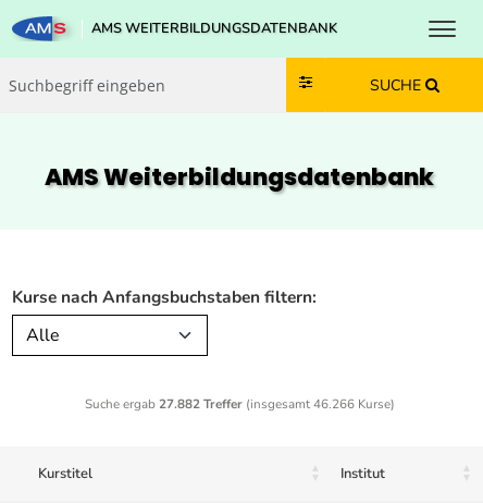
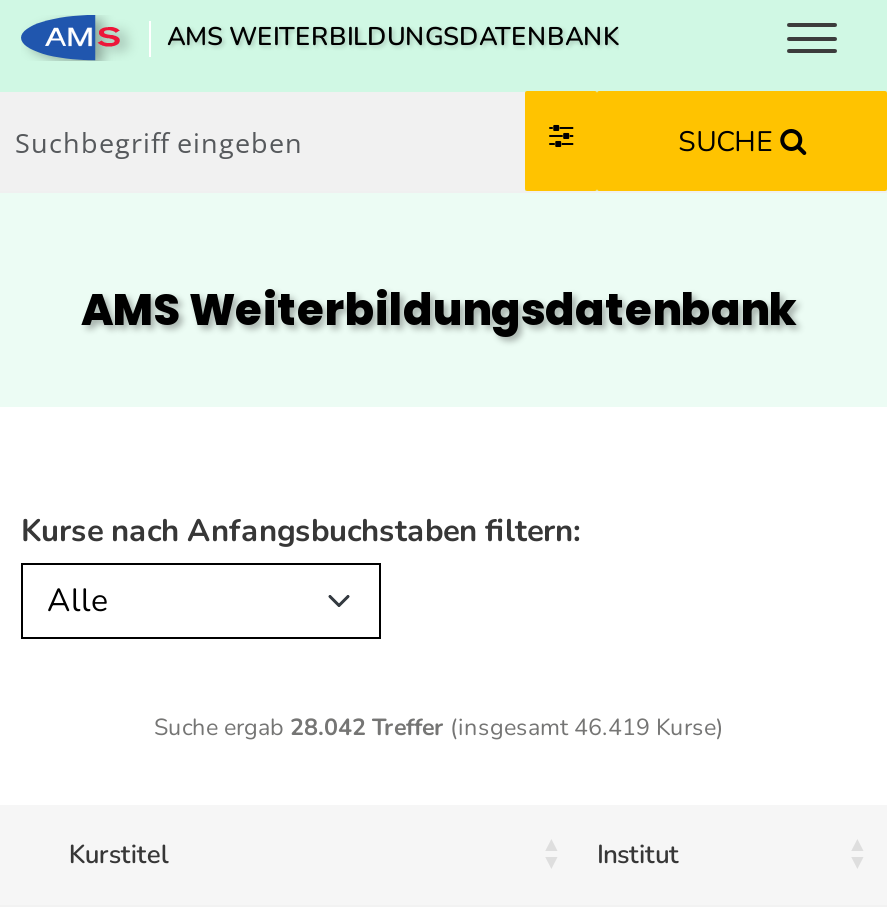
[84,395,394,413] Suche ergab 27.882 Treffer (insgesamt 46.266 Kurse) -> [154,711,724,743] Suche ergab 28.042 Treffer (insgesamt 46.419 Kurse)

